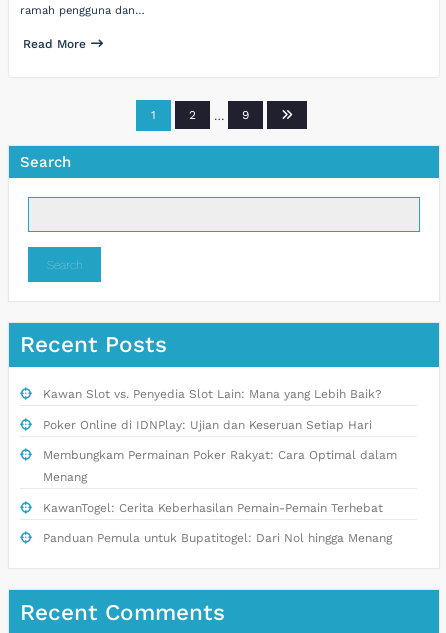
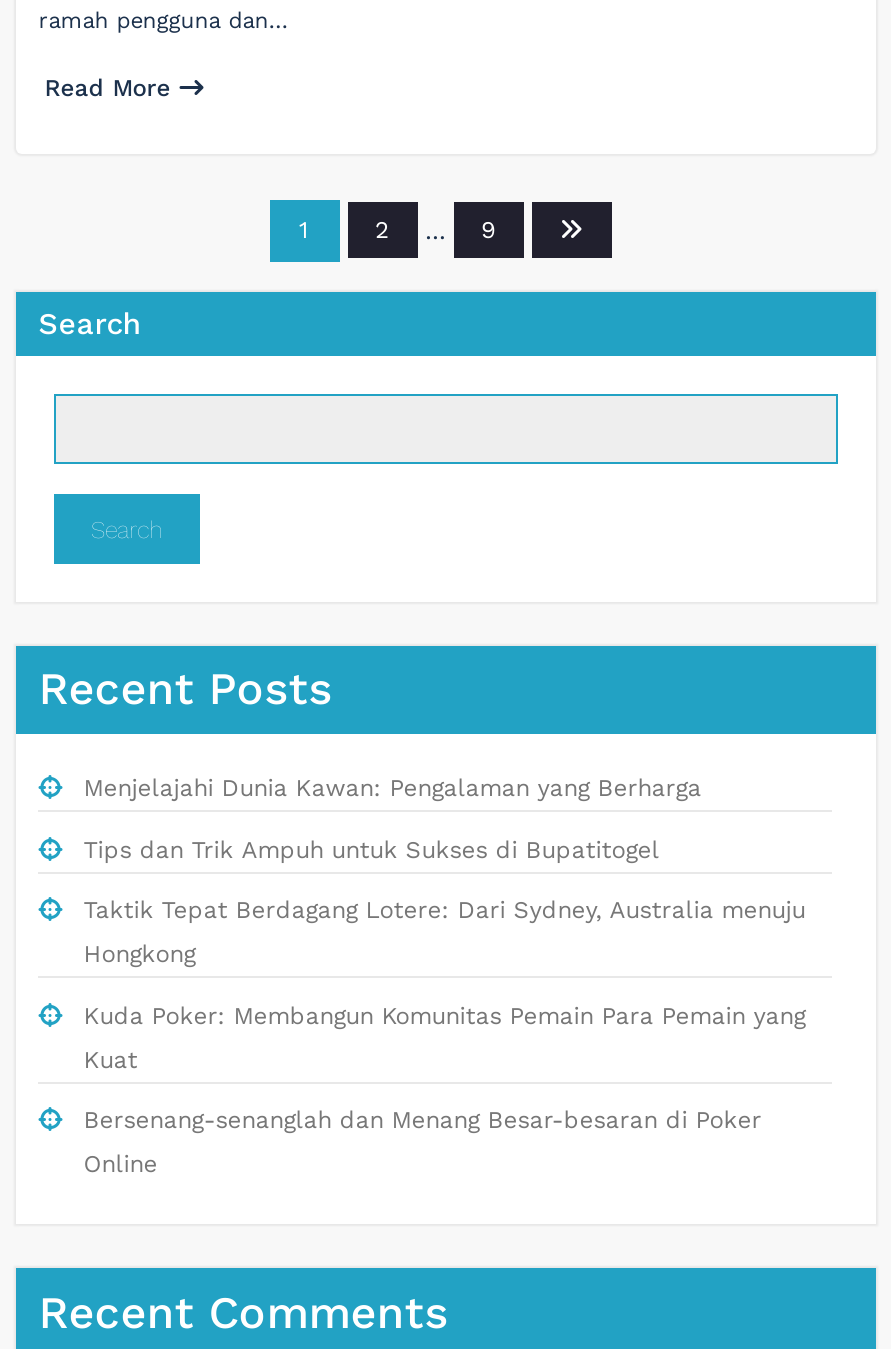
[43,387,397,545] Kawan Slot vs. Penyedia Slot Lain: Mana yang Lebih Baik? | Poker Online di IDNPlay: Ujian dan Keseruan Setiap Hari | Membungkam Permainan Poker Rakyat: Cara Optimal dalam | Menang | KawanTogel: Cerita Keberhasilan Pemain-Pemain Terhebat | Panduan Pemula untuk Bupatitogel: Dari Nol hingga Menang -> [84,774,806,1178] Menjelajahi Dunia Kawan: Pengalaman yang Berharga | Tips dan Trik Ampuh untuk Sukses di Bupatitogel | Taktik Tepat Berdagang Lotere: Dari Sydney, Australia menuju | Hongkong | Kuda Poker: Membangun Komunitas Pemain Para Pemain yang | Kuat | Bersenang-senanglah dan Menang Besar-besaran di Poker | Online

